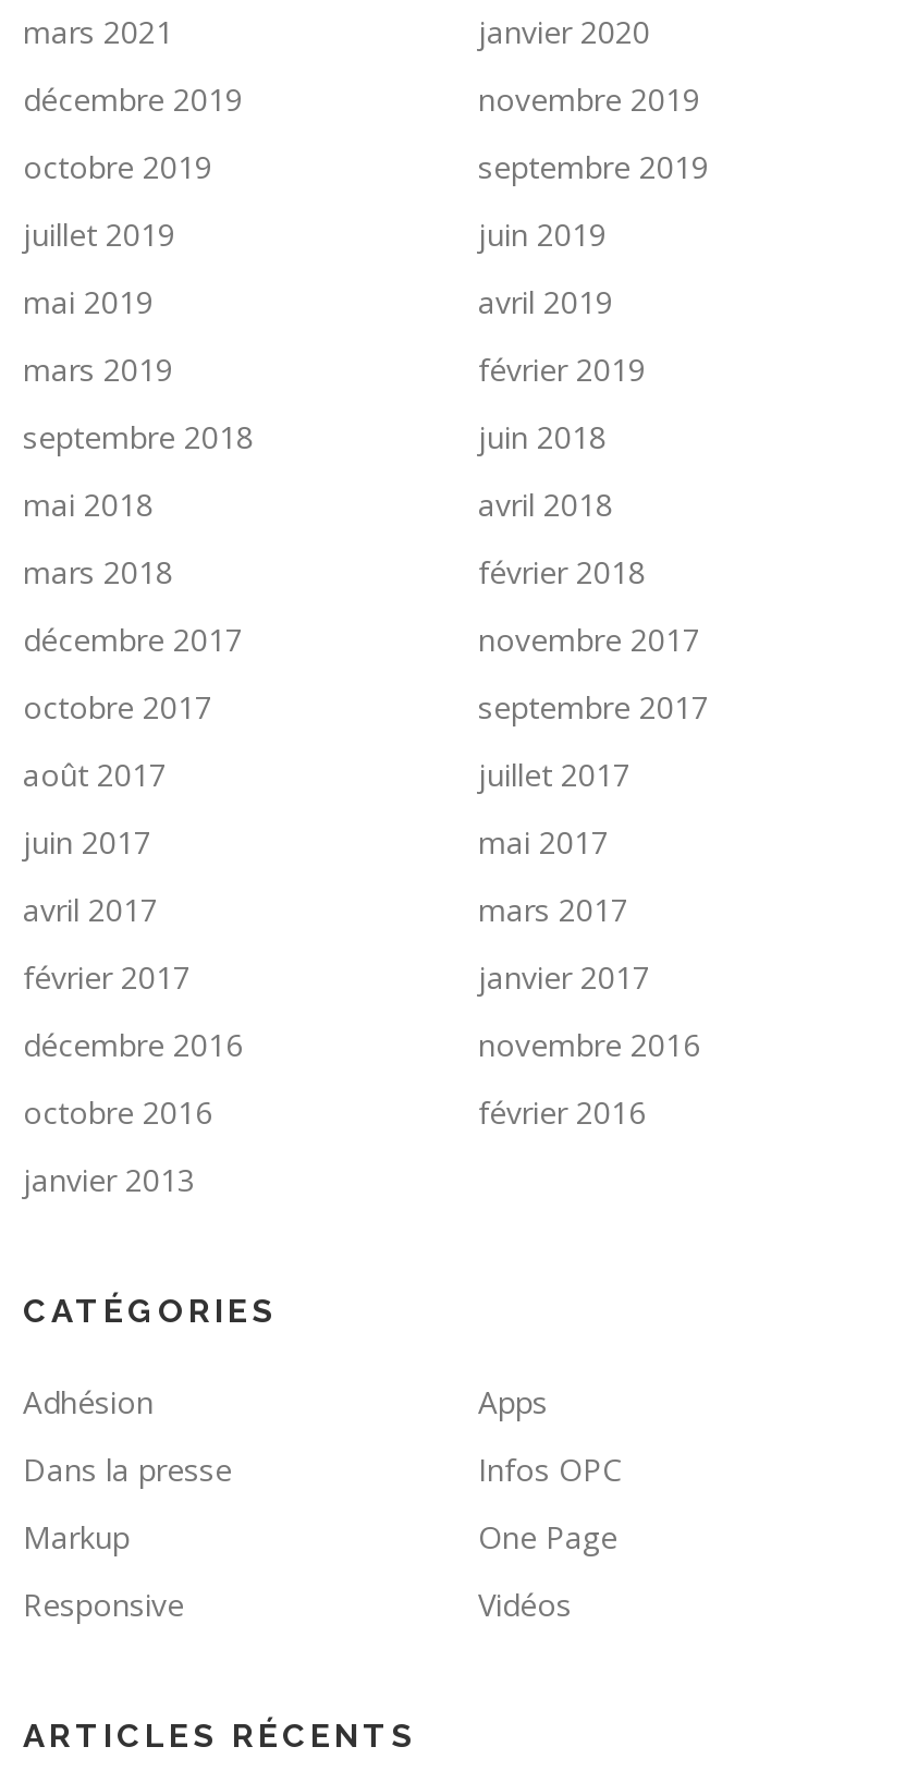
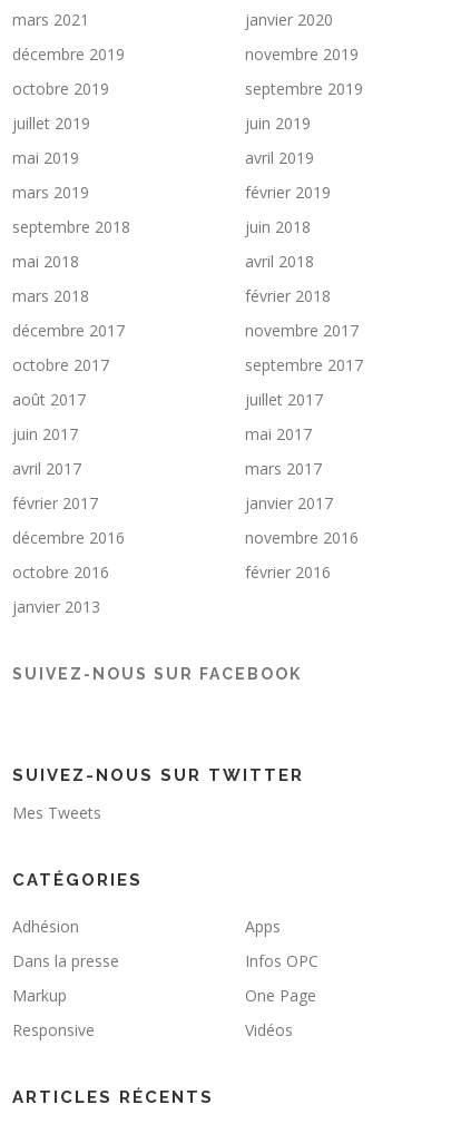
none -> [12,665,302,683] SUIVEZ-NOUS SUR FACEBOOK
none -> [12,765,304,823] SUIVEZ-NOUS SUR TWITTER | Mes Tweets

